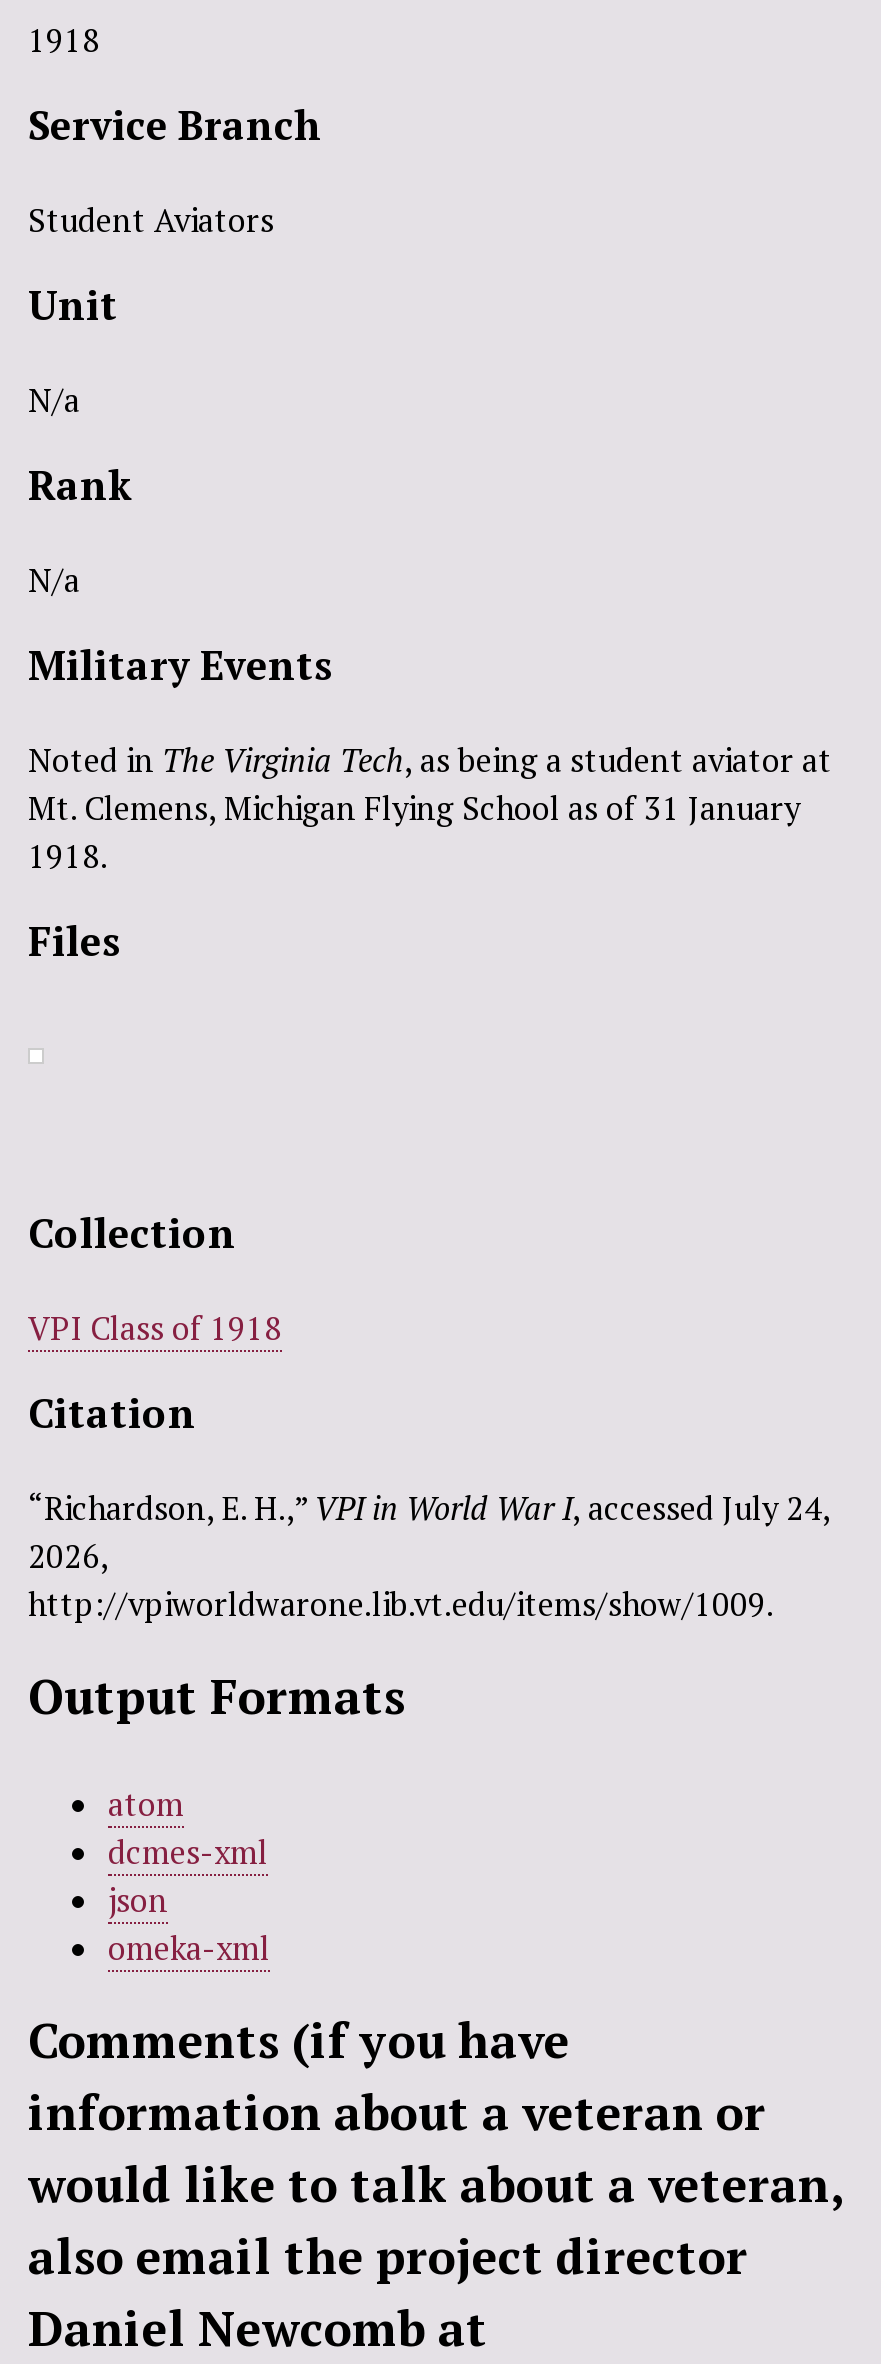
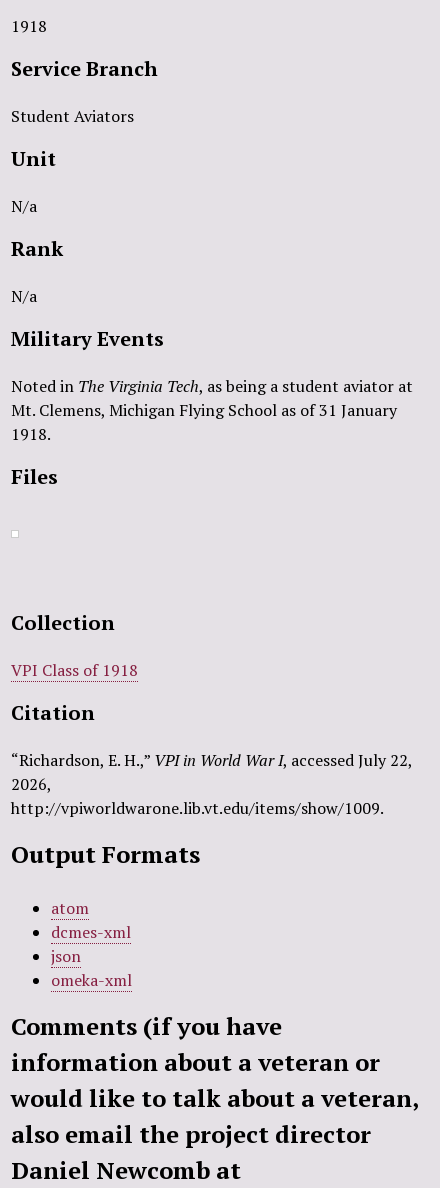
[28,1486,830,1530] “Richardson, E. H.,” VPI in World War I, accessed July 24, -> [11,749,412,771] “Richardson, E. H.,” VPI in World War I, accessed July 22,

